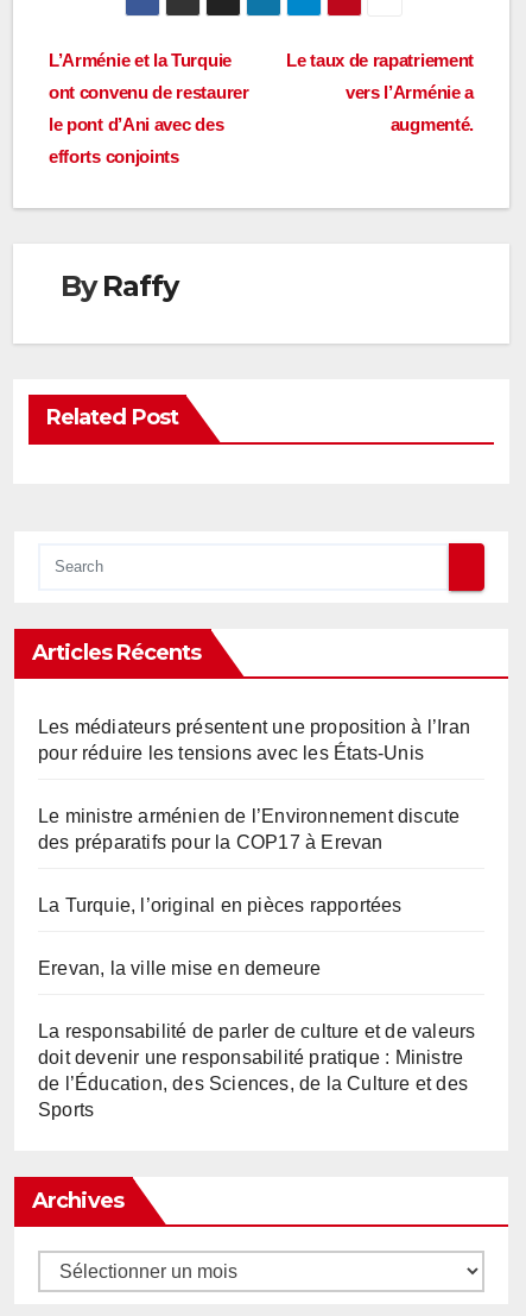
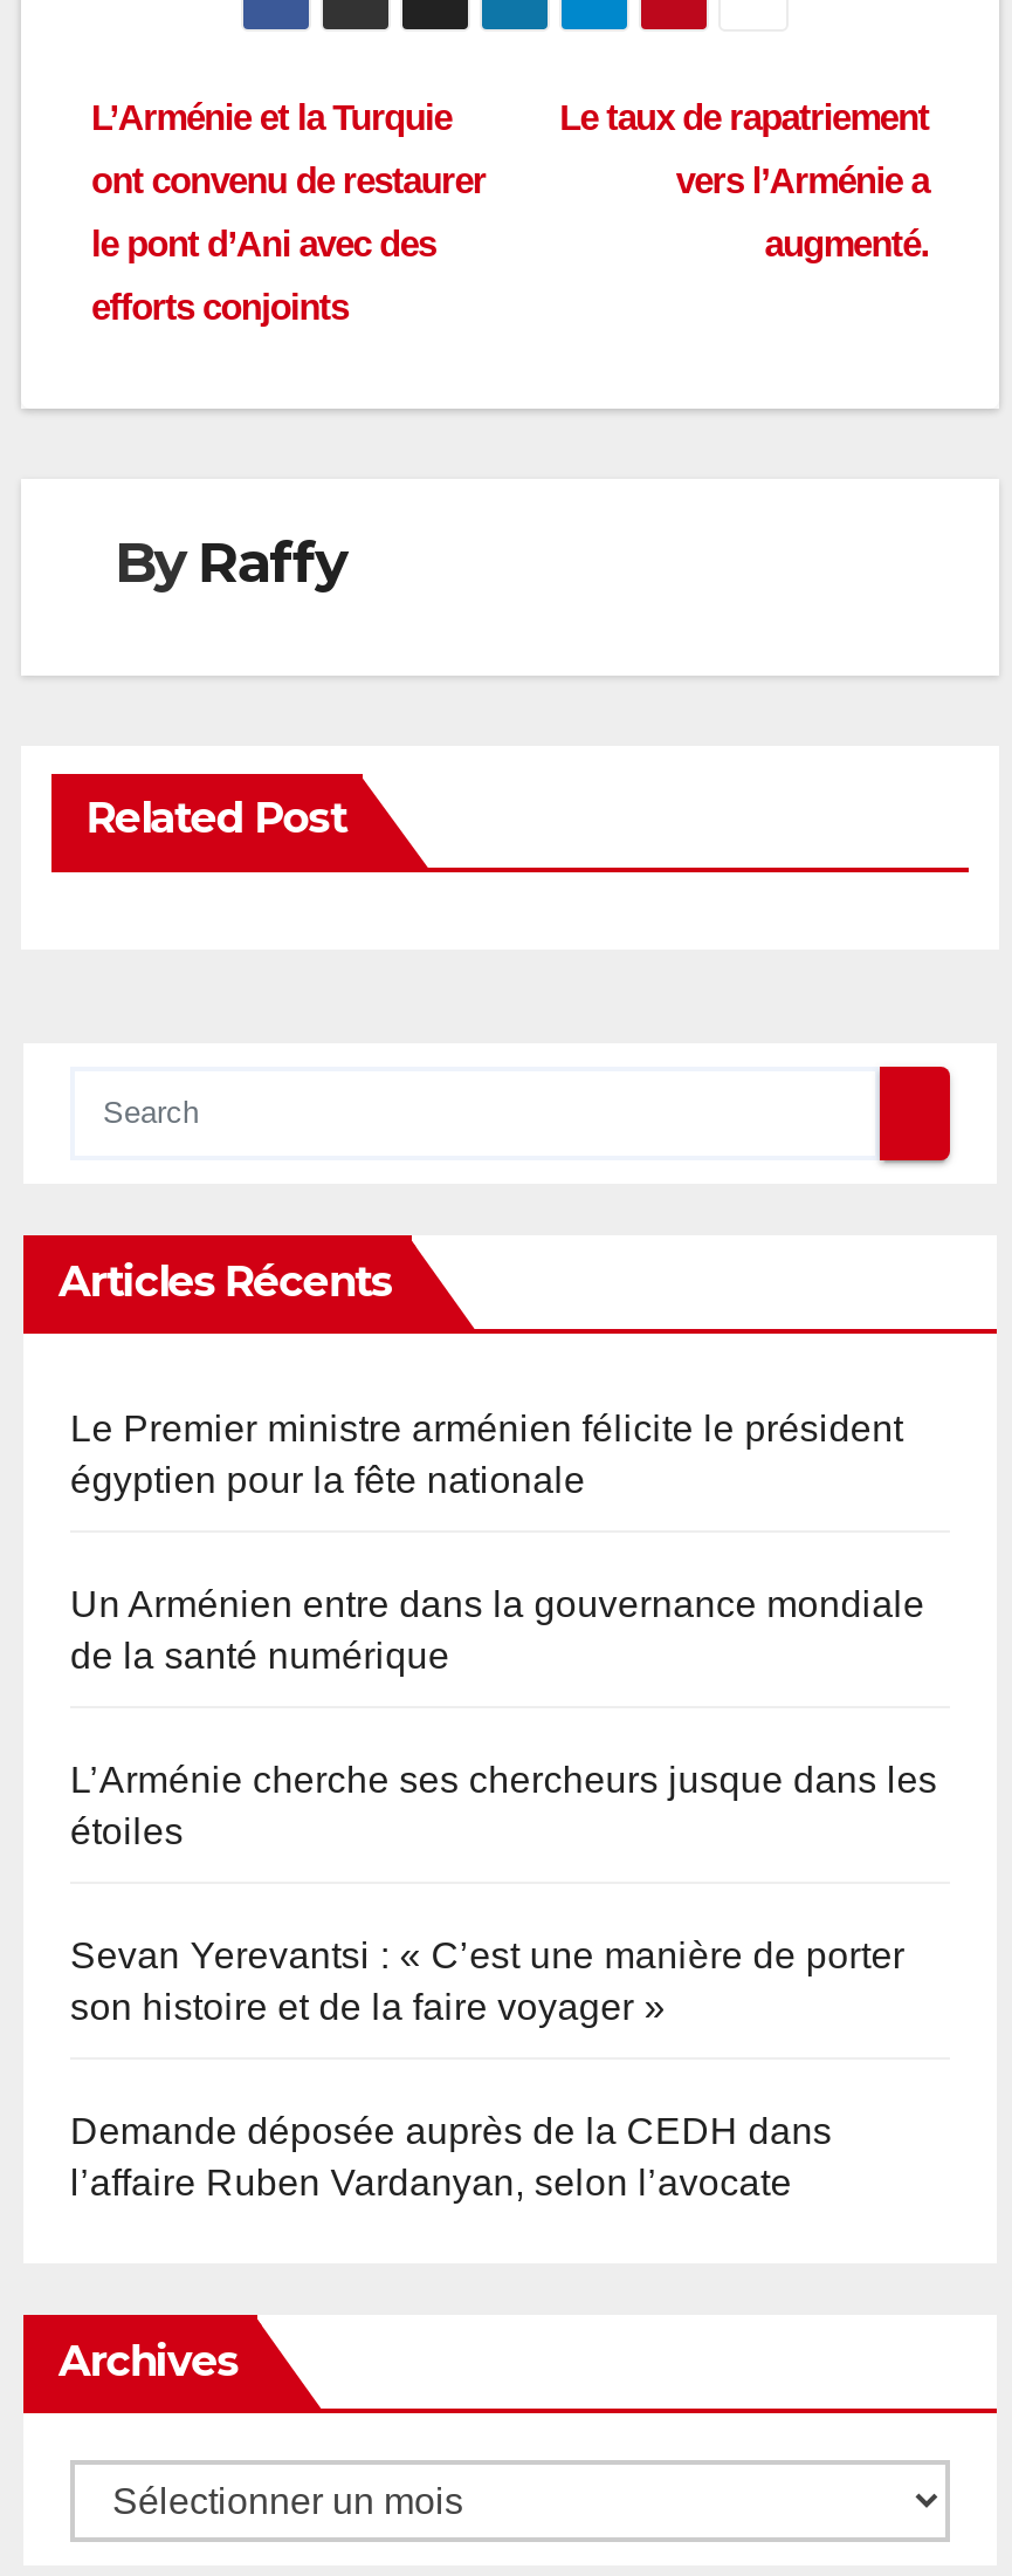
[38,717,470,763] Les médiateurs présentent une proposition à l’Iran | pour réduire les tensions avec les États-Unis -> [70,1409,903,1501] Le Premier ministre arménien félicite le président | égyptien pour la fête nationale
[38,806,460,852] Le ministre arménien de l’Environnement discute | des préparatifs pour la COP17 à Erevan -> [70,1585,925,1676] Un Arménien entre dans la gouvernance mondiale | de la santé numérique
[38,895,402,915] La Turquie, l’original en pièces rapportées -> [70,1761,937,1852] L’Arménie cherche ses chercheurs jusque dans les | étoiles
[38,958,321,978] Erevan, la ville mise en demeure -> [70,1936,905,2028] Sevan Yerevantsi : « C’est une manière de porter | son histoire et de la faire voyager »
[38,1021,475,1120] La responsabilité de parler de culture et de valeurs | doit devenir une responsabilité pratique : Ministre | de l’Éducation, des Sciences, de la Culture et des | Sports -> [70,2112,832,2203] Demande déposée auprès de la CEDH dans | l’affaire Ruben Vardanyan, selon l’avocate

